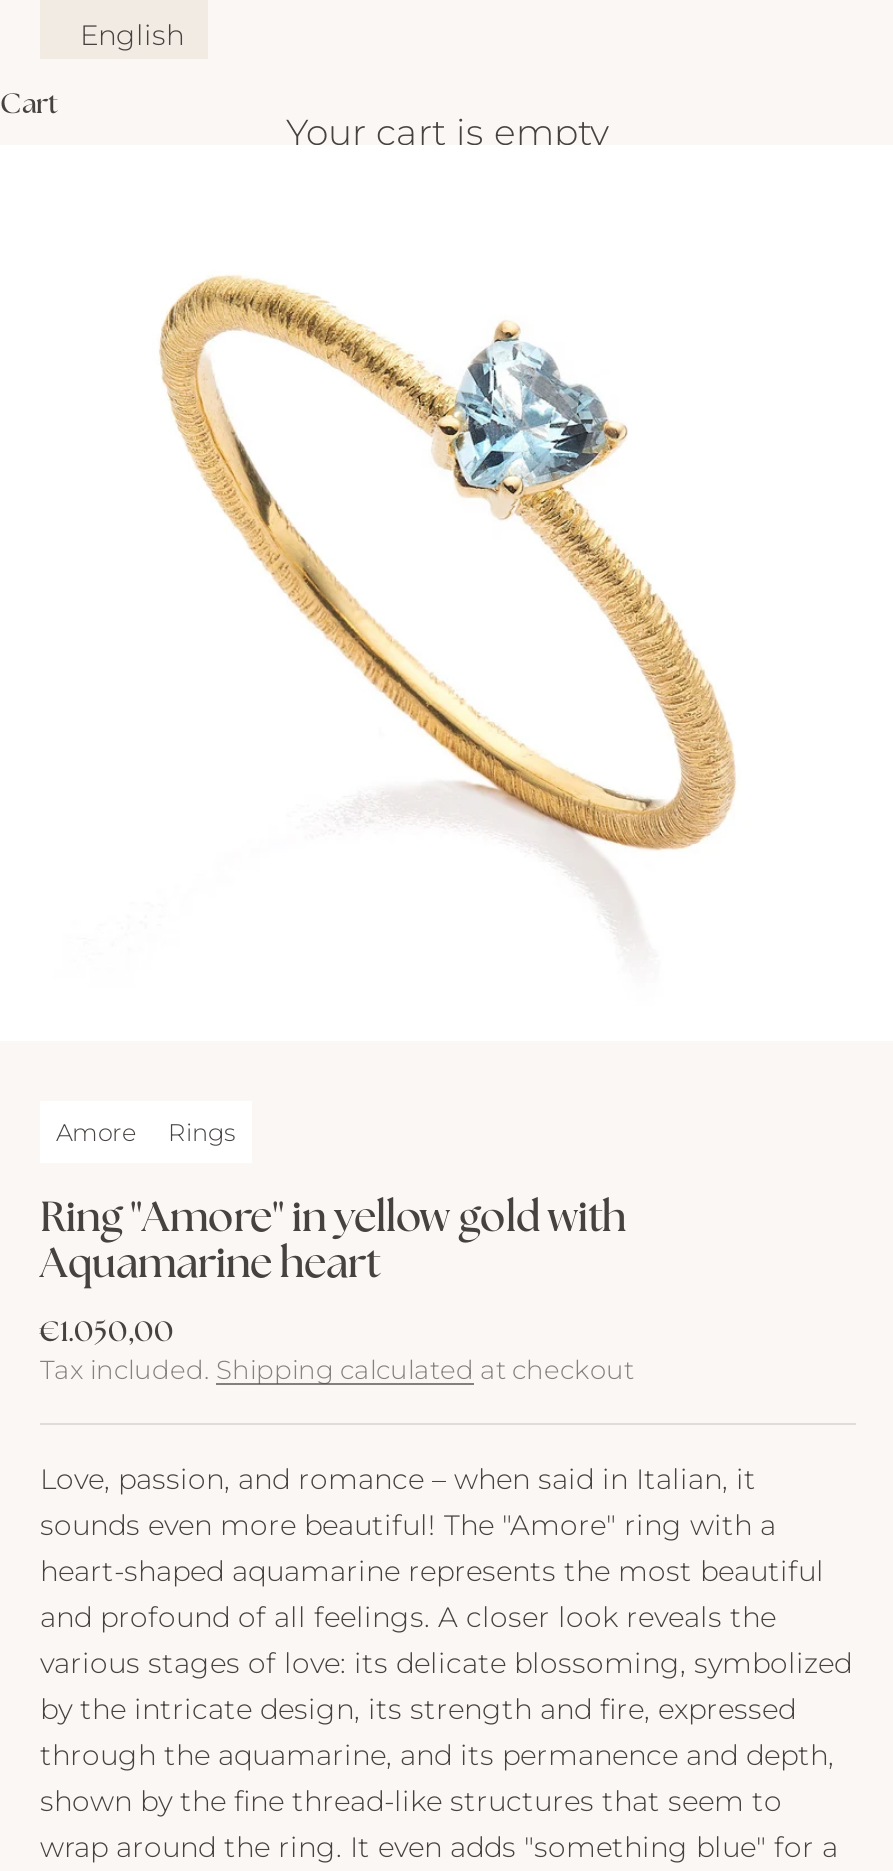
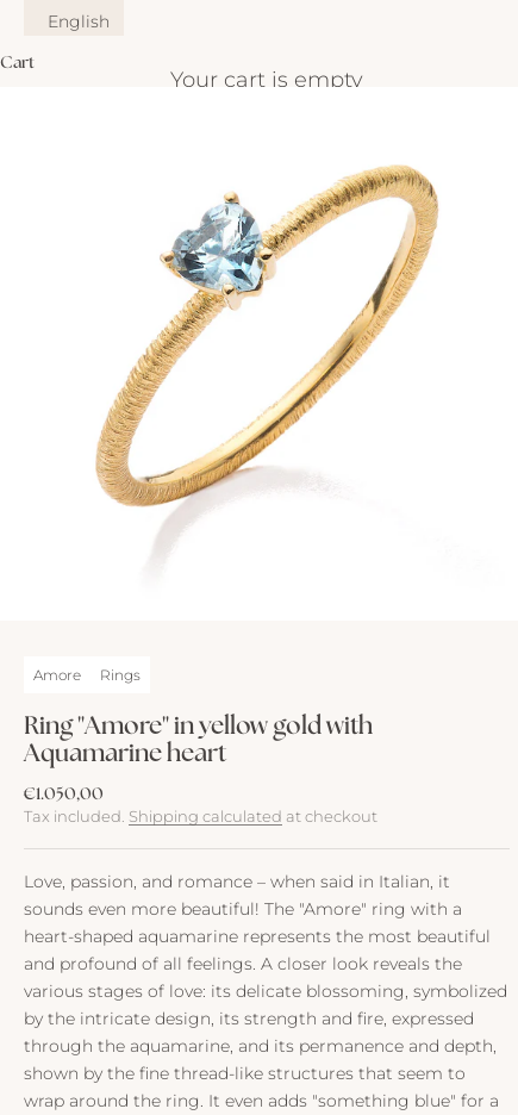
[158,275,738,943] [image] -> [94,164,439,562] [image]

